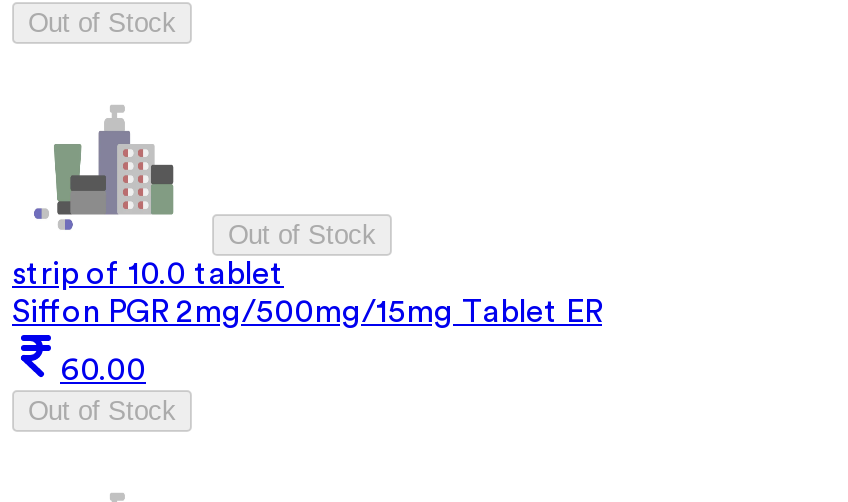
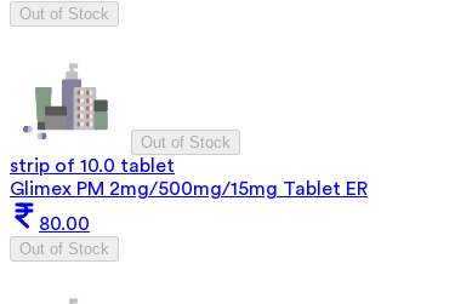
[12,296,602,328] Siffon PGR 2mg/500mg/15mg Tablet ER -> [10,179,368,199] Glimex PM 2mg/500mg/15mg Tablet ER
[60,354,146,386] 60.00 -> [39,214,90,234] 80.00

